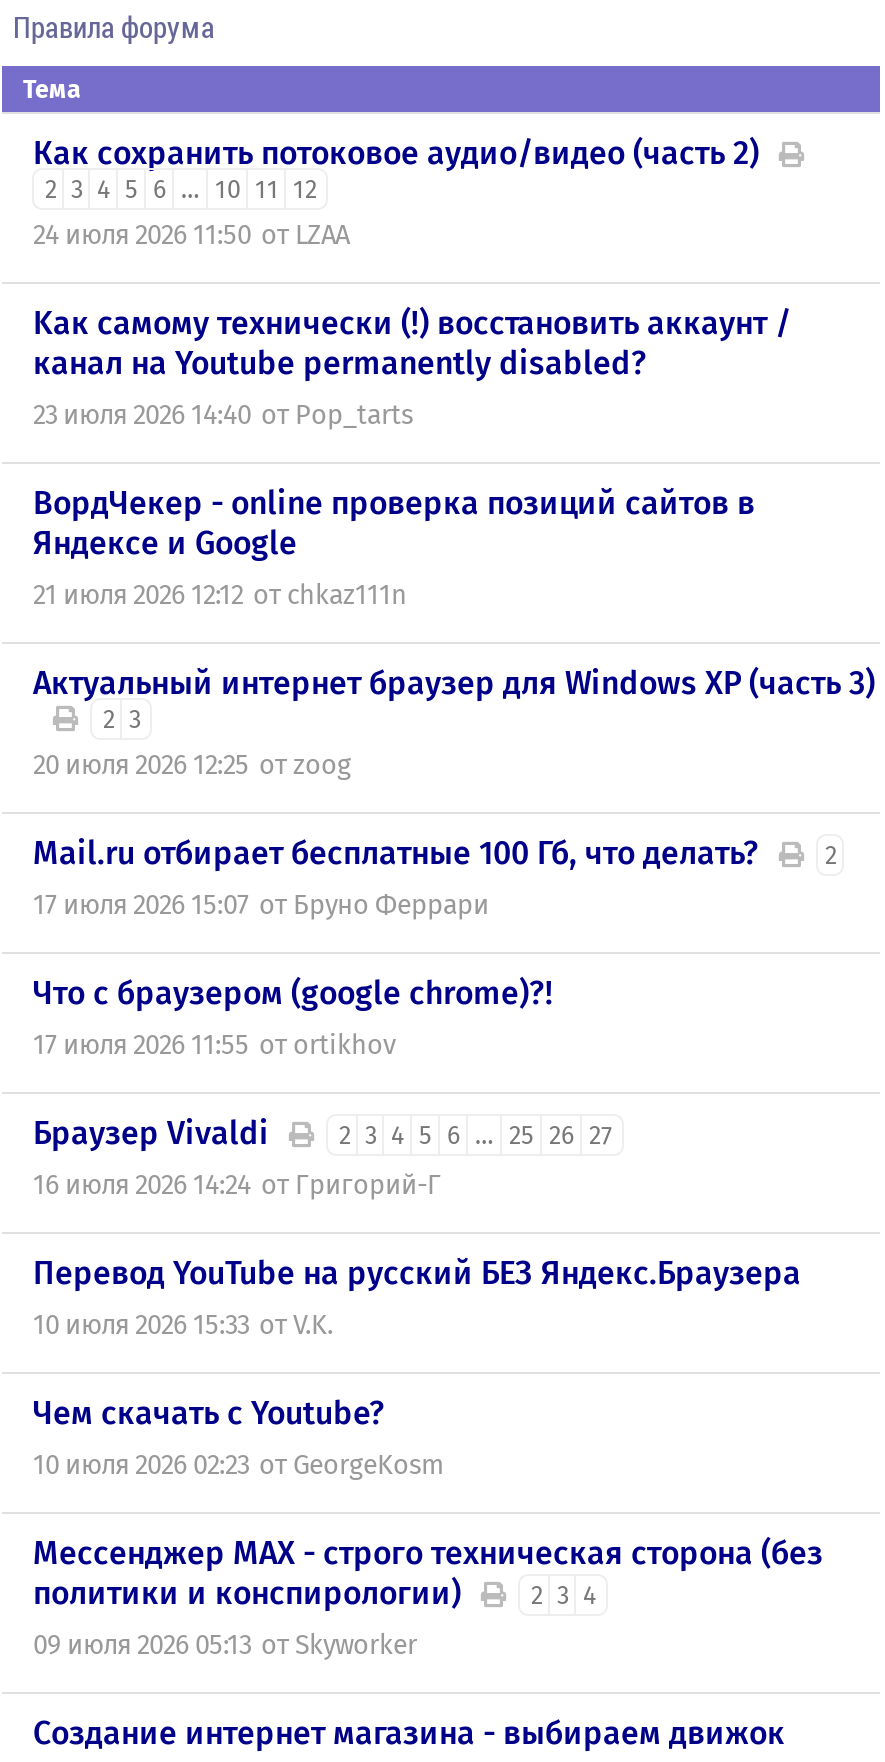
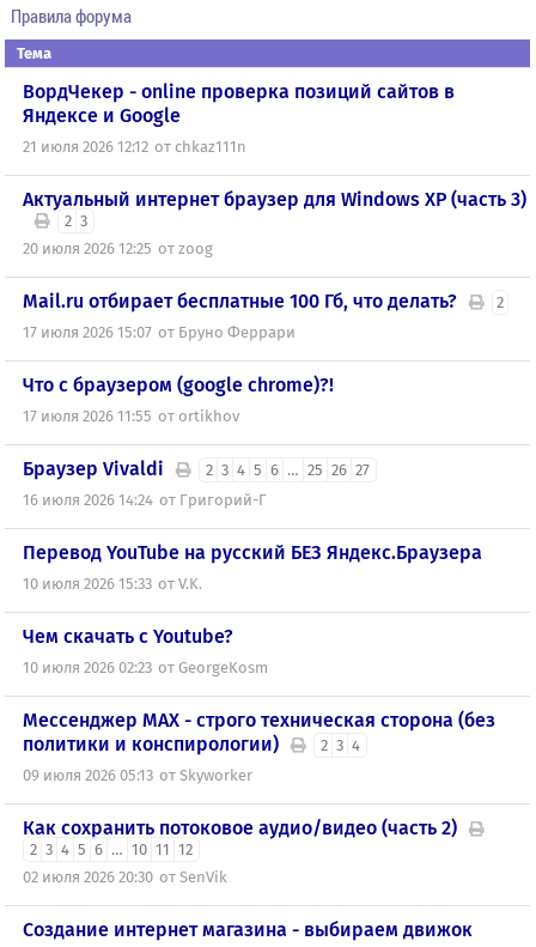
moved [33,134,759,204] -> [23,817,458,858]: Как сохранить потоковое аудио/видео (часть 2) | 2 3 4 5 6 … 10 11 12
[33,220,791,432] 24 июля 2026 11:50 | LZAA | Kак самому технически (!) восстановить аккаунт / | канал на Youtube permanently disabled? | 23 июля 2026 14:40 | Pop_tarts -> none
moved [33,484,875,1662] -> [23,80,527,785]: ВордЧекер - online проверка позиций сайтов в | Яндексе и Google | 21 июля 2026 12:12 | ... | 09 июля 2026 05:13 | Skyworker
none -> [23,868,228,887] 02 июля 2026 20:30 | SenVik

